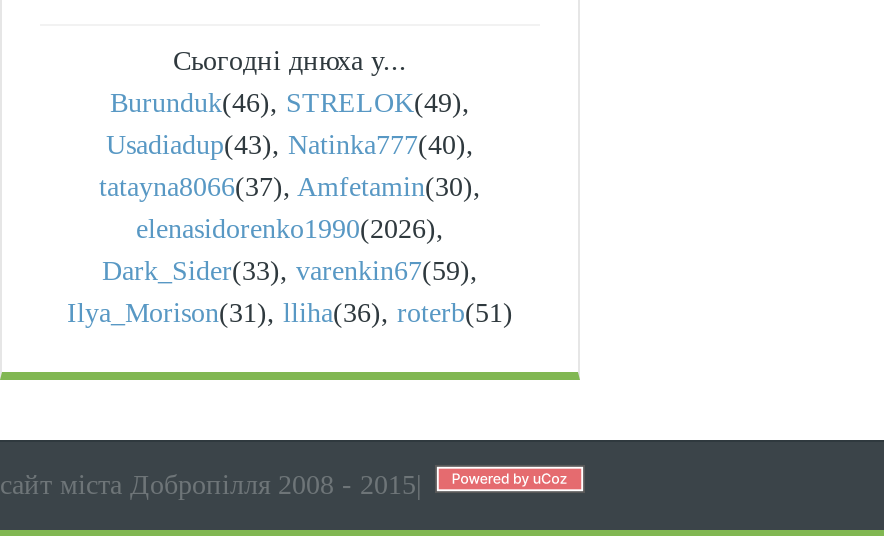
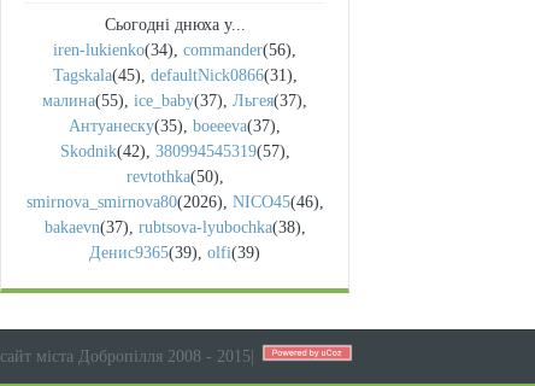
[67,88,513,328] Burunduk(46), STRELOK(49), | Usadiadup(43), Natinka777(40), | tatayna8066(37), Amfetamin(30), | elenasidorenko1990(2026), | Dark_Sider(33), varenkin67(59), | Ilya_Morison(31), lliha(36), roterb(51) -> [26,41,324,262] iren-lukienko(34), commander(56), | Tagskala(45), defaultNick0866(31), | малина(55), ice_baby(37), Льгея(37), | Антуанеску(35), boeeeva(37), | Skodnik(42), 380994545319(57), | revtothka(50), | smirnova_smirnova80(2026), NICO45(46), | bakaevn(37), rubtsova-lyubochka(38), | Денис9365(39), olfi (39)

